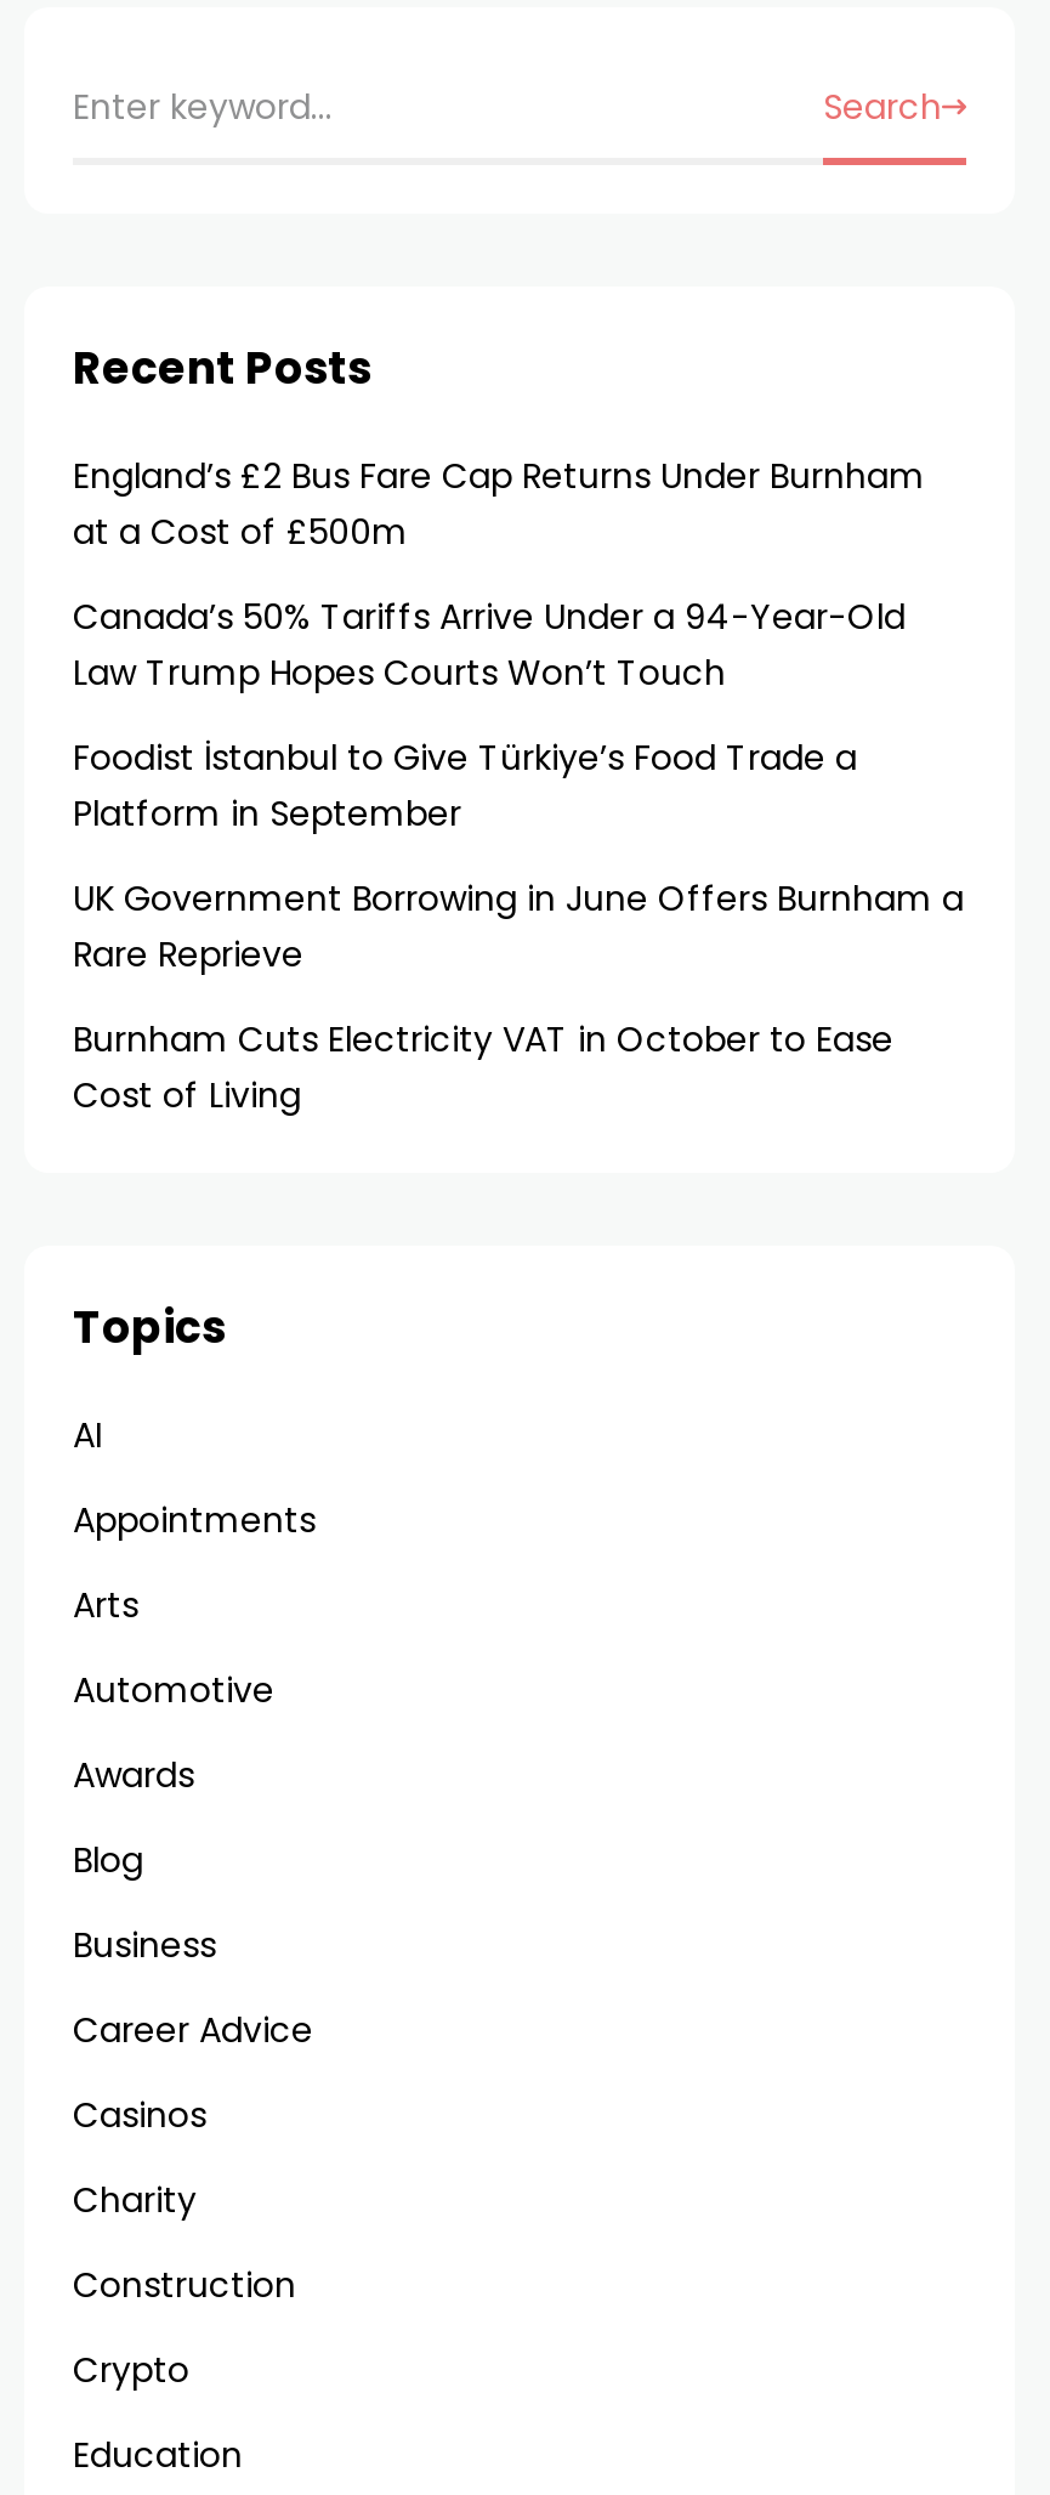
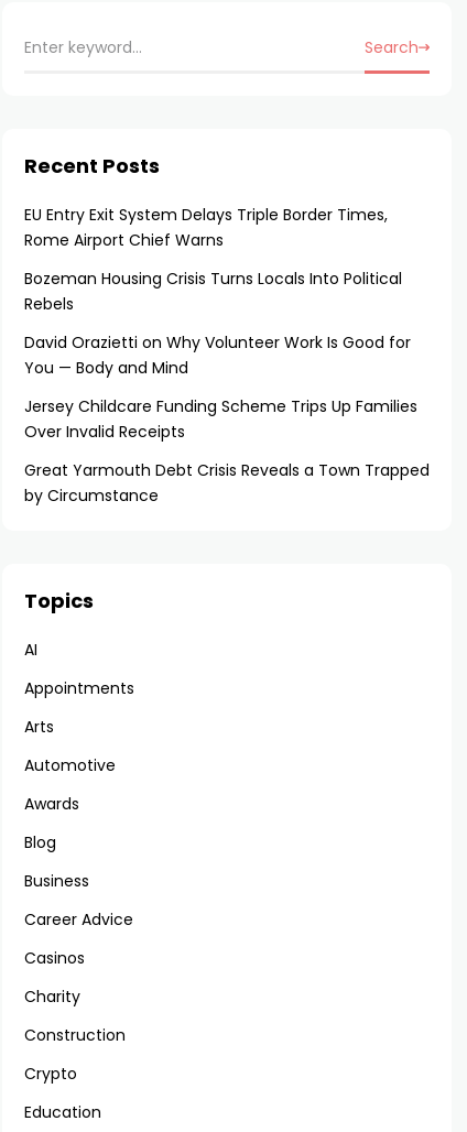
[73,452,925,556] England’s £2 Bus Fare Cap Returns Under Burnham | at a Cost of £500m -> [24,204,388,251] EU Entry Exit System Delays Triple Border Times, | Rome Airport Chief Warns
[73,592,906,697] Canada’s 50% Tariffs Arrive Under a 94-Year-Old | Law Trump Hopes Courts Won’t Touch -> [24,268,402,315] Bozeman Housing Crisis Turns Locals Into Political | Rebels
[73,733,857,838] Foodist İstanbul to Give Türkiye’s Food Trade a | Platform in September -> [24,331,411,379] David Orazietti on Why Volunteer Work Is Good for | You — Body and Mind
[73,874,964,979] UK Government Borrowing in June Offers Burnham a | Rare Reprieve -> [24,395,417,443] Jersey Childcare Funding Scheme Trips Up Families | Over Invalid Receipts
[73,1015,893,1119] Burnham Cuts Electricity VAT in October to Ease | Cost of Living -> [24,459,430,507] Great Yarmouth Debt Crisis Reveals a Town Trapped | by Circumstance

